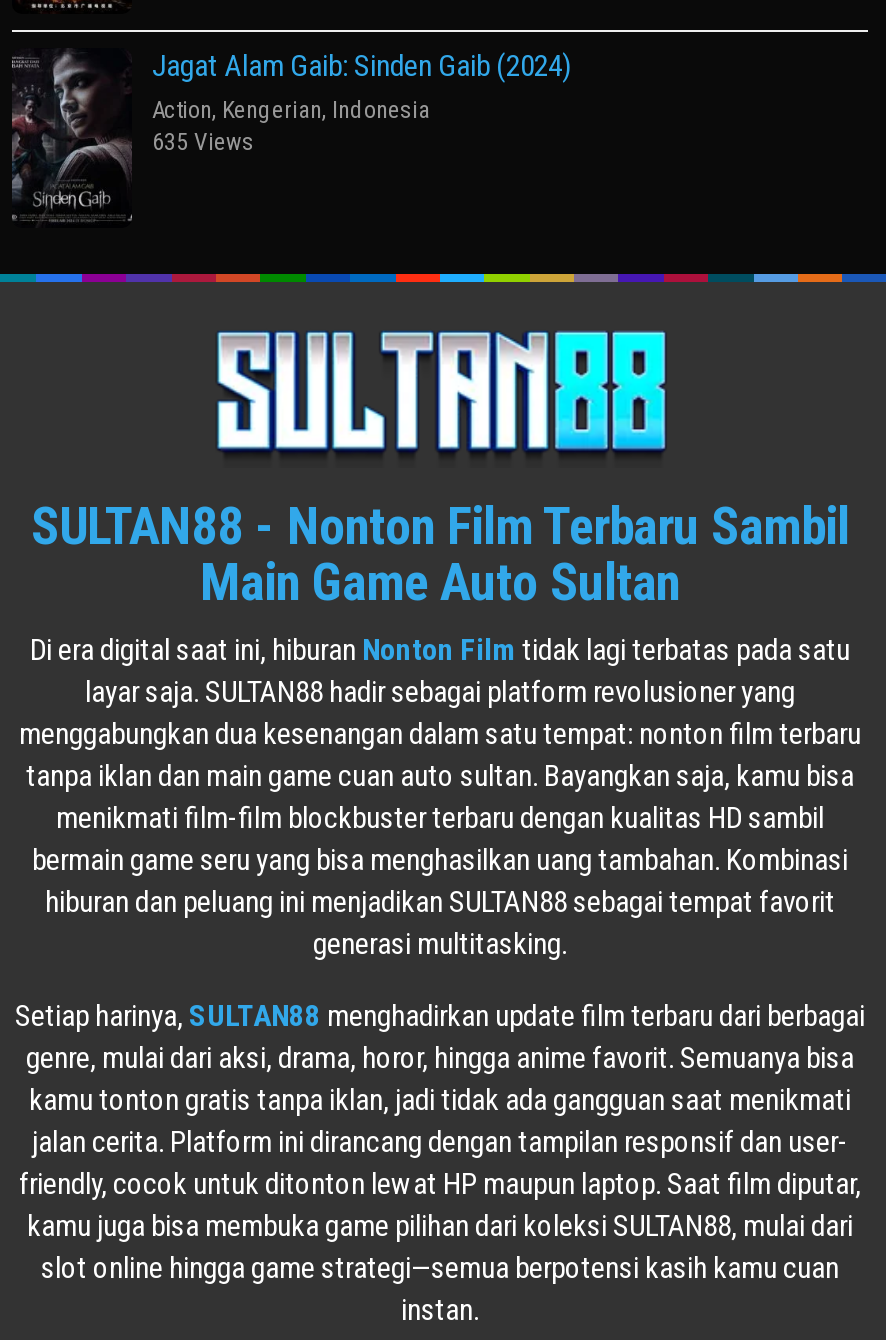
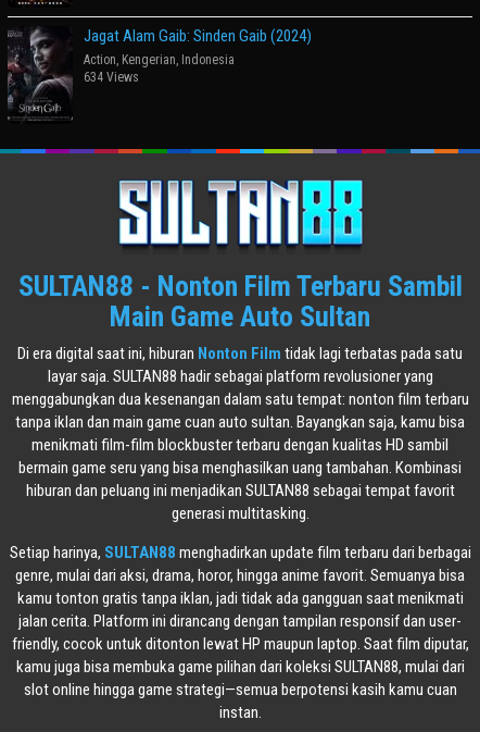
[152,129,254,157] 635 Views -> [84,70,139,85] 634 Views

